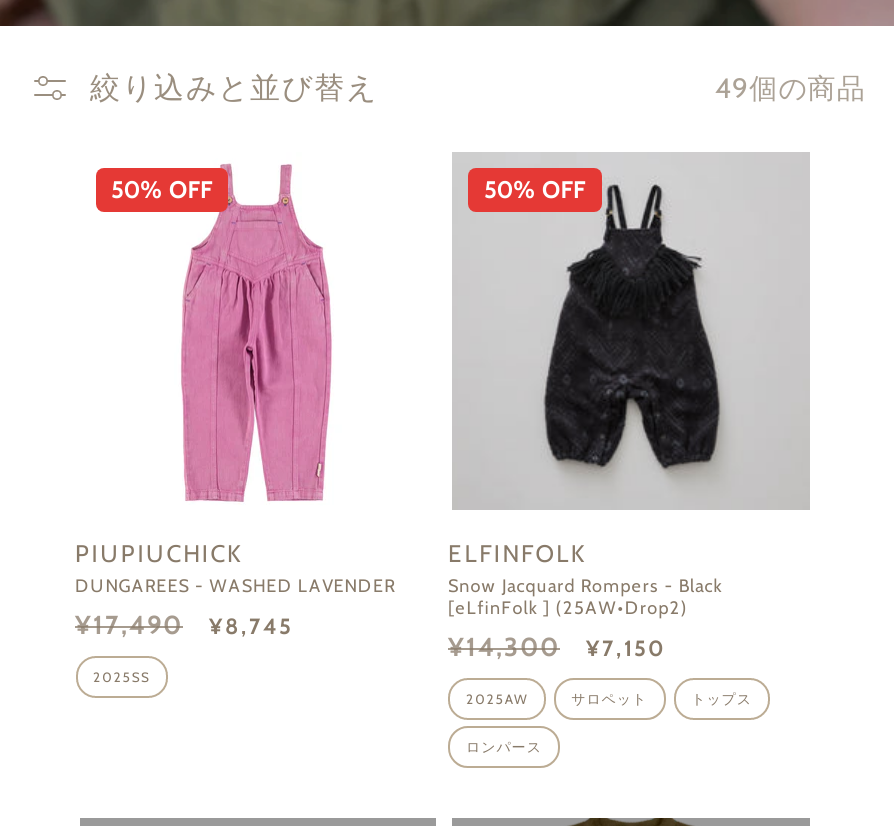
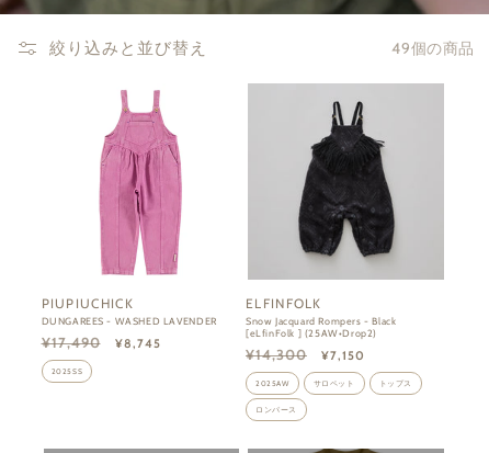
[111,174,212,204] 50% OFF -> none
[484,174,585,204] 50% OFF -> none

